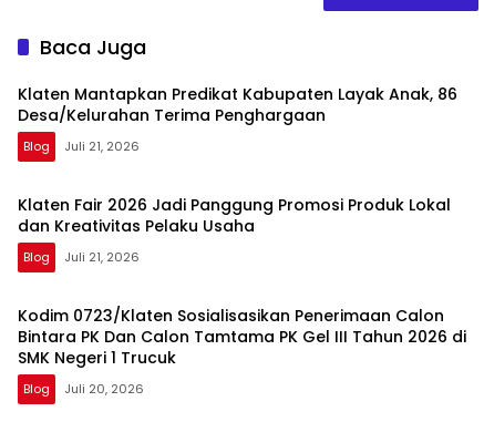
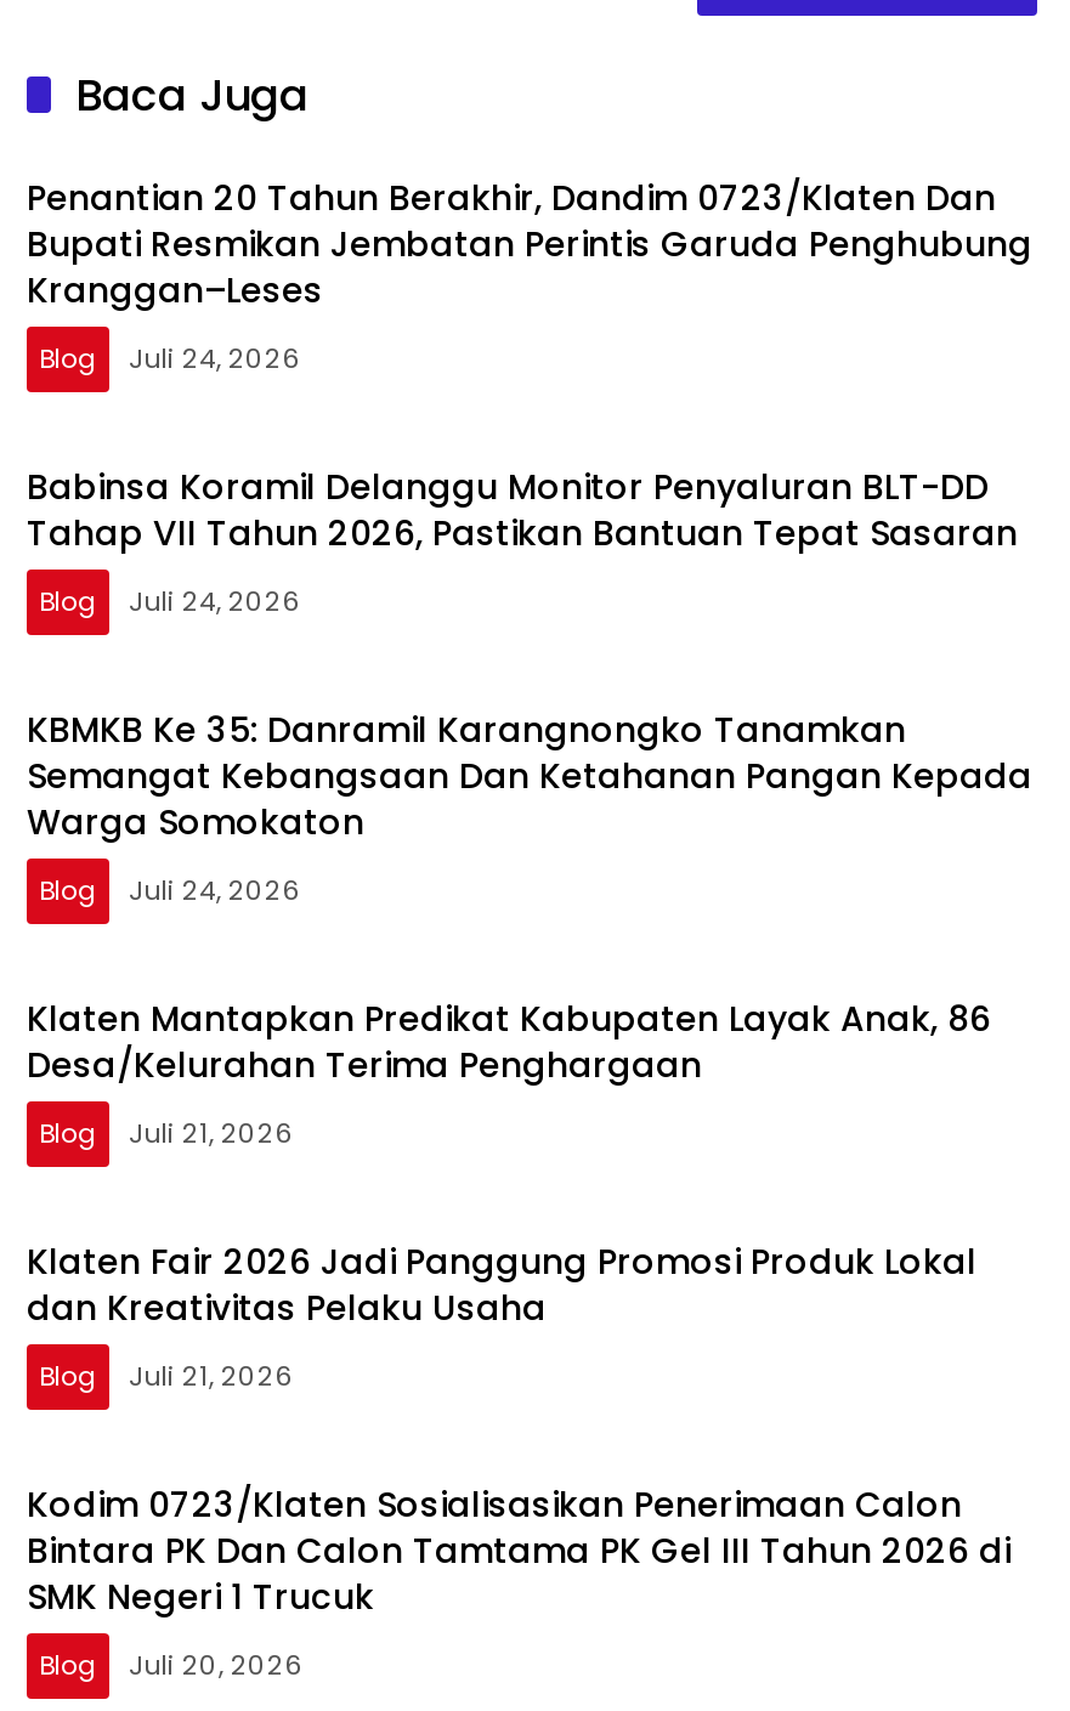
none -> [27,174,1032,910] Penantian 20 Tahun Berakhir, Dandim 0723/Klaten Dan | Bupati Resmikan Jembatan Perintis Garuda Penghubung | Kranggan–Leses | Blog | Juli 24, 2026 | Babinsa Koramil Delanggu Monitor Penyaluran BLT-DD | Tahap VII Tahun 2026, Pastikan Bantuan Tepat Sasaran | Blog | Juli 24, 2026 | KBMKB Ke 35: Danramil Karangnongko Tanamkan | Semangat Kebangsaan Dan Ketahanan Pangan Kepada | Warga Somokaton | Blog | Juli 24, 2026

